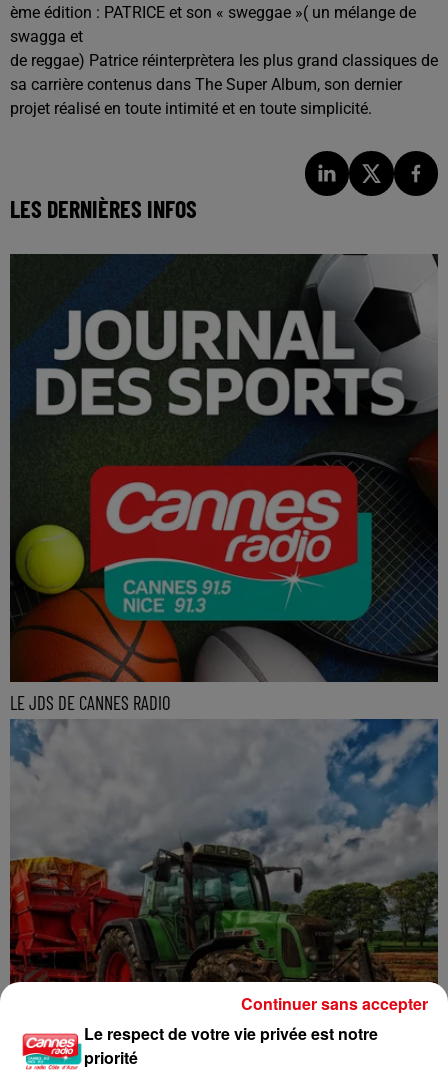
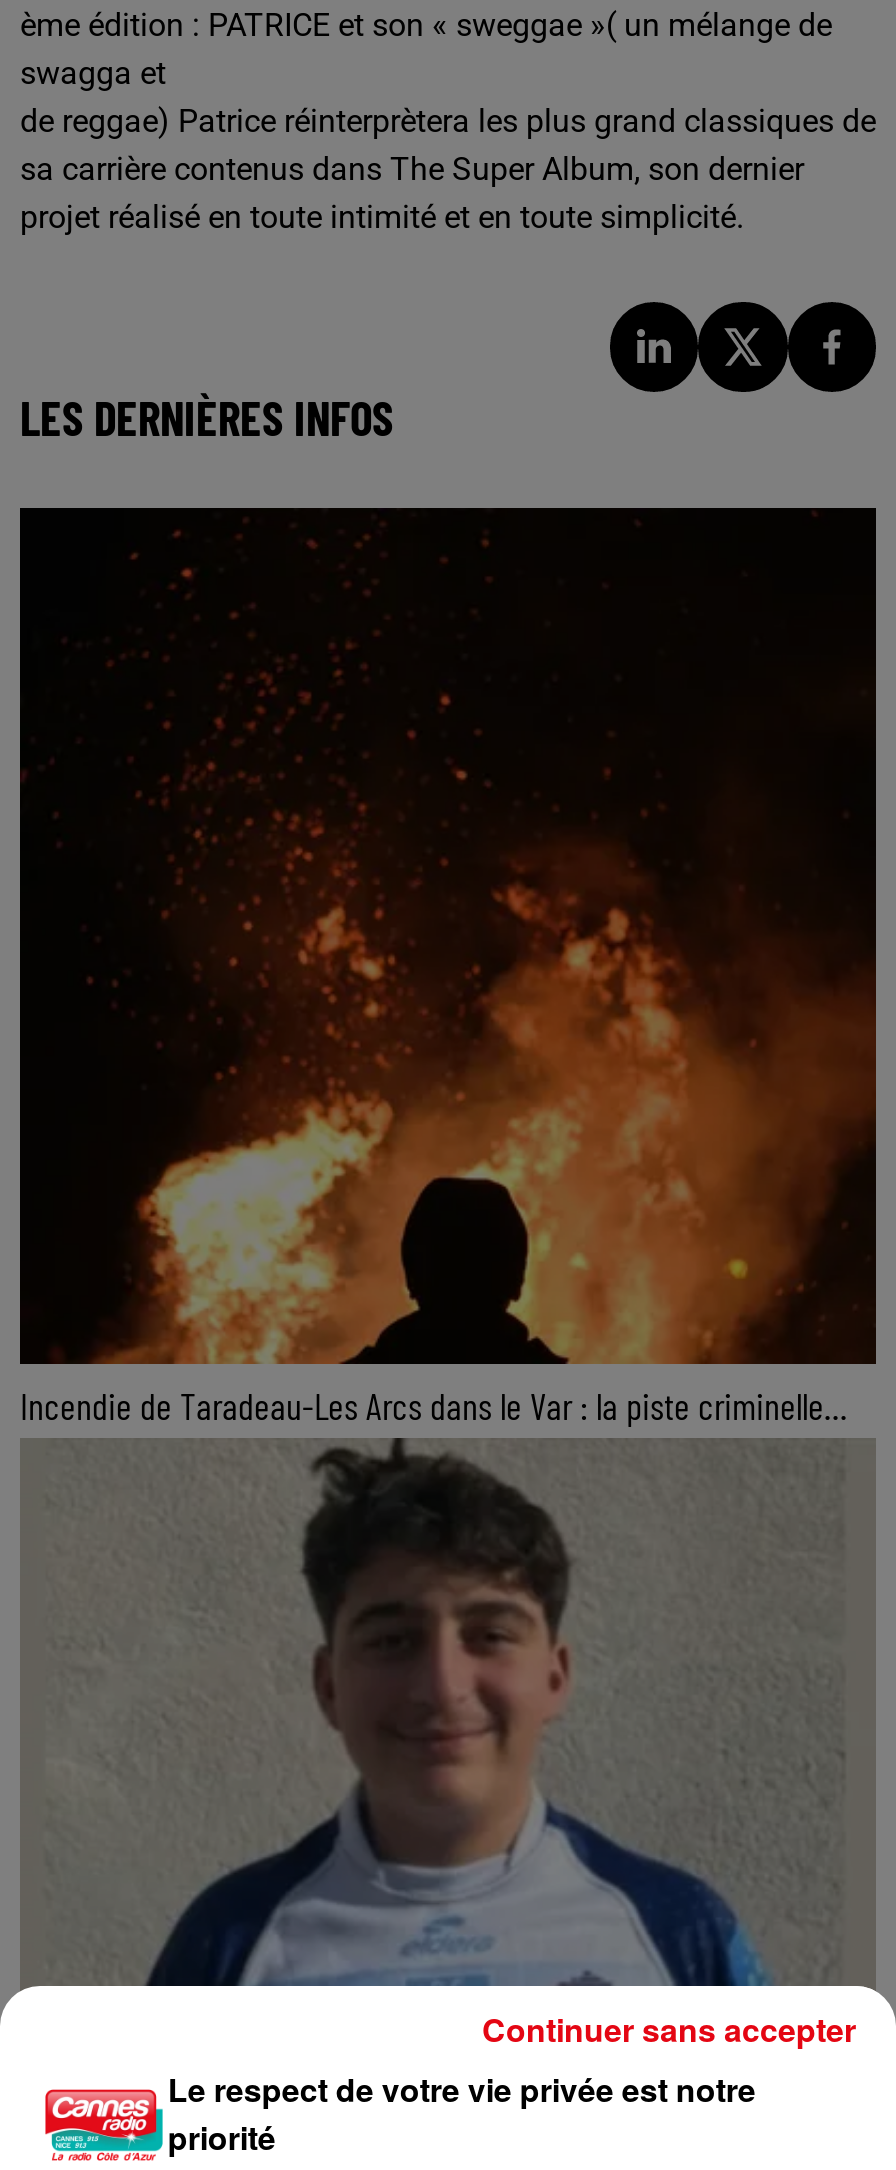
[10,254,438,713] [image] | LE JDS DE CANNES RADIO -> [20,508,878,1427] [image] | Incendie de Taradeau-Les Arcs dans le Var : la piste criminelle...
[10,721,438,983] [image] -> [22,1442,874,1988] [image]

